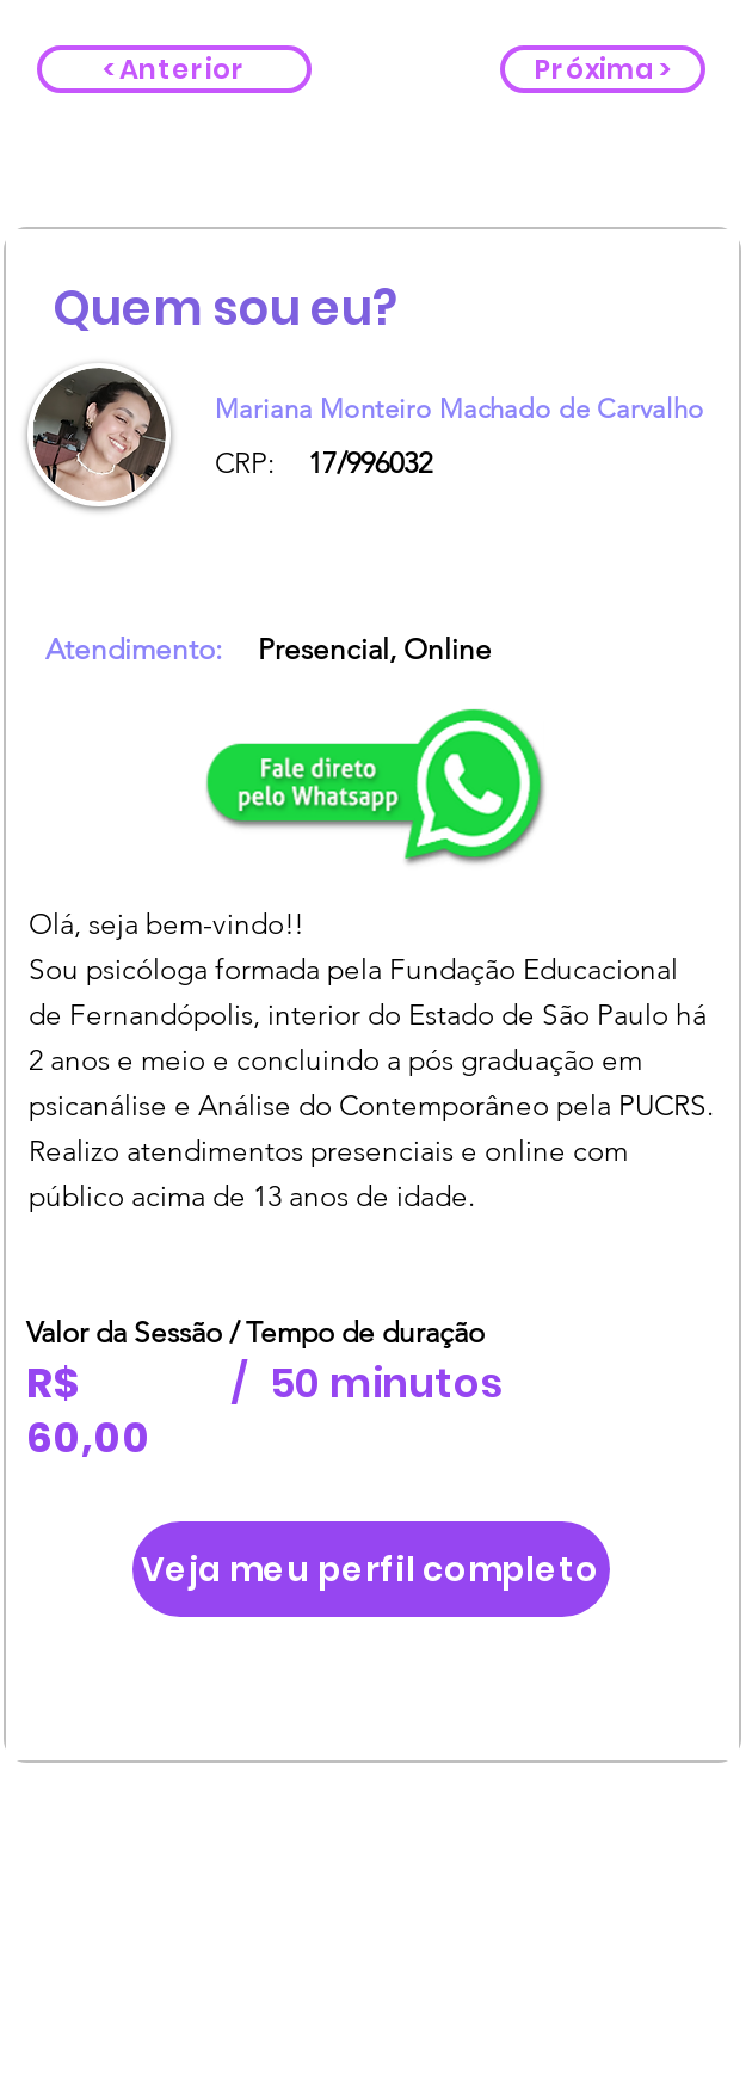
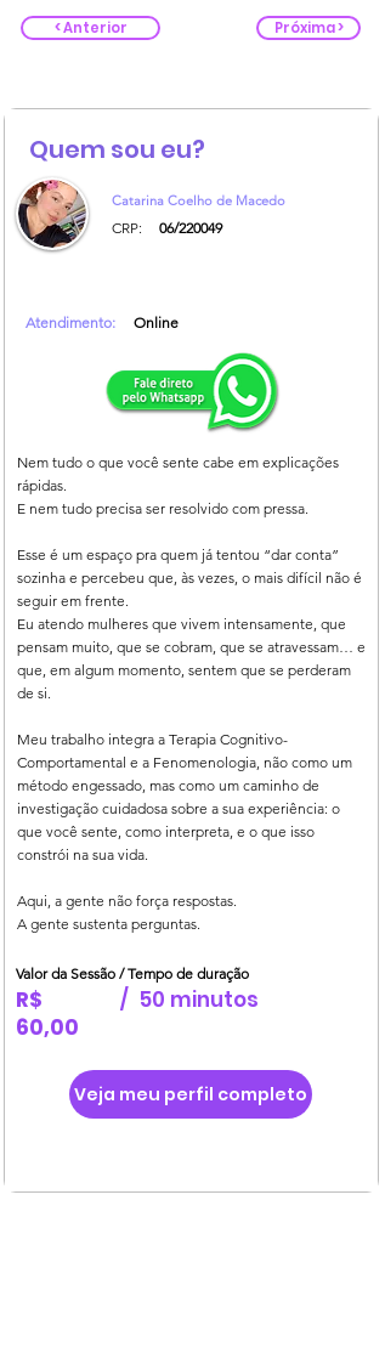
[32,365,704,502] [image] | Mariana Monteiro Machado de Carvalho -> [18,179,285,249] [image] | Catarina Coelho de Macedo
[215,444,432,480] CRP: 17/996032 -> [111,219,222,237] CRP: 06/220049
[258,631,492,666] Presencial, Online -> [133,313,178,332] Online
[29,905,714,1213] Olá, seja bem-vindo!! | Sou psicóloga formada pela Fundação Educacional | de Fernandópolis, interior do Estado de São Paulo há | 2 anos e meio e concluindo a pós graduação em | psicanálise e Análise do Contemporâneo pela PUCRS. | Realizo atendimentos presenciais e online com | público acima de 13 anos de idade. -> [16,453,365,933] Nem tudo o que você sente cabe em explicações | rápidas. | E nem tudo precisa ser resolvido com pressa. | Esse é um espaço pra quem já tentou “dar conta” | sozinha e percebeu que, às vezes, o mais difícil não é | seguir em frente. | Eu atendo mulheres que vivem intensamente, que | pensam muito, que se cobram, que se atravessam… e | que, em algum momento, sentem que se perderam | de si. | Meu trabalho integra a Terapia Cognitivo- | Comportamental e a Fenomenologia, não como um | método engessado, mas como um caminho de | investigação cuidadosa sobre a sua experiência: o | que você sente, como interpreta, e o que isso | constrói na sua vida. | Aqui, a gente não força respostas. | A gente sustenta perguntas.

